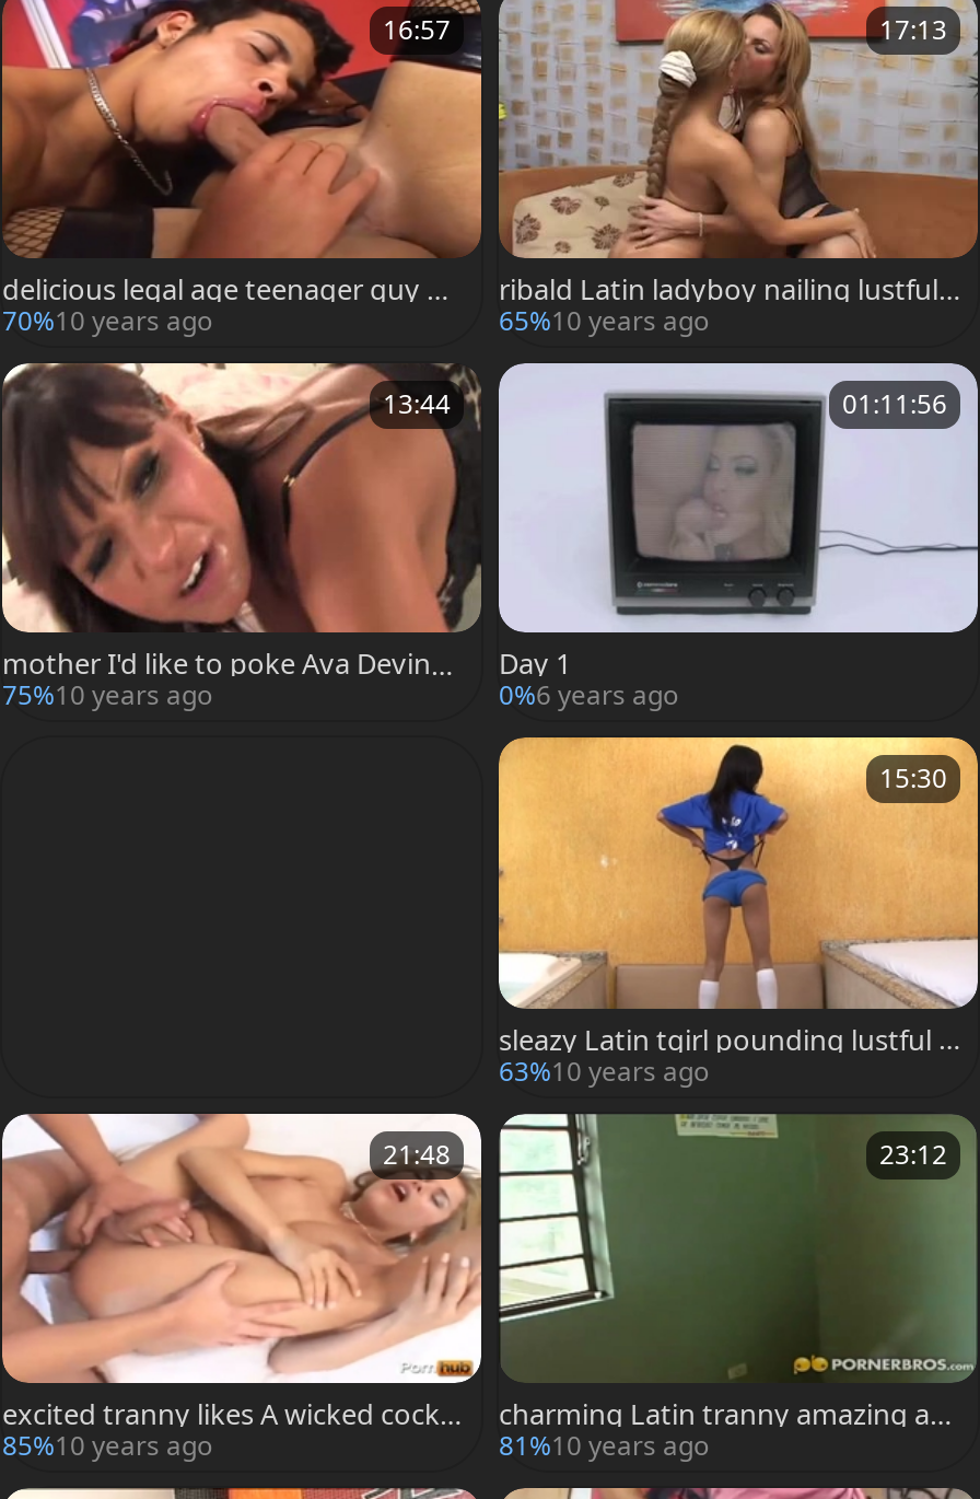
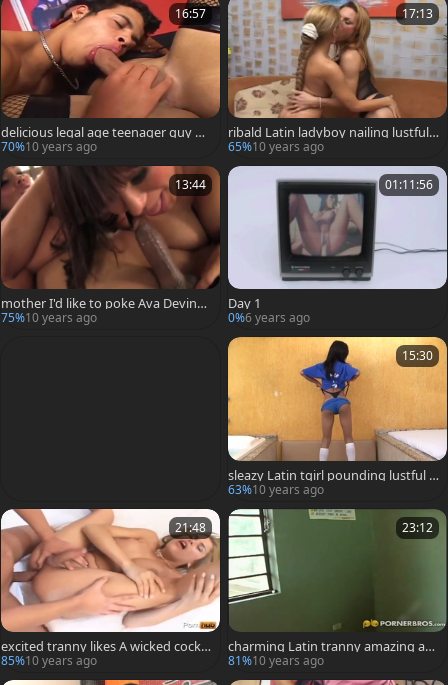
[7,361,481,635] [image] -> [3,166,220,290] [image]
[634,427,792,558] [image] -> [291,196,361,254] [image]

